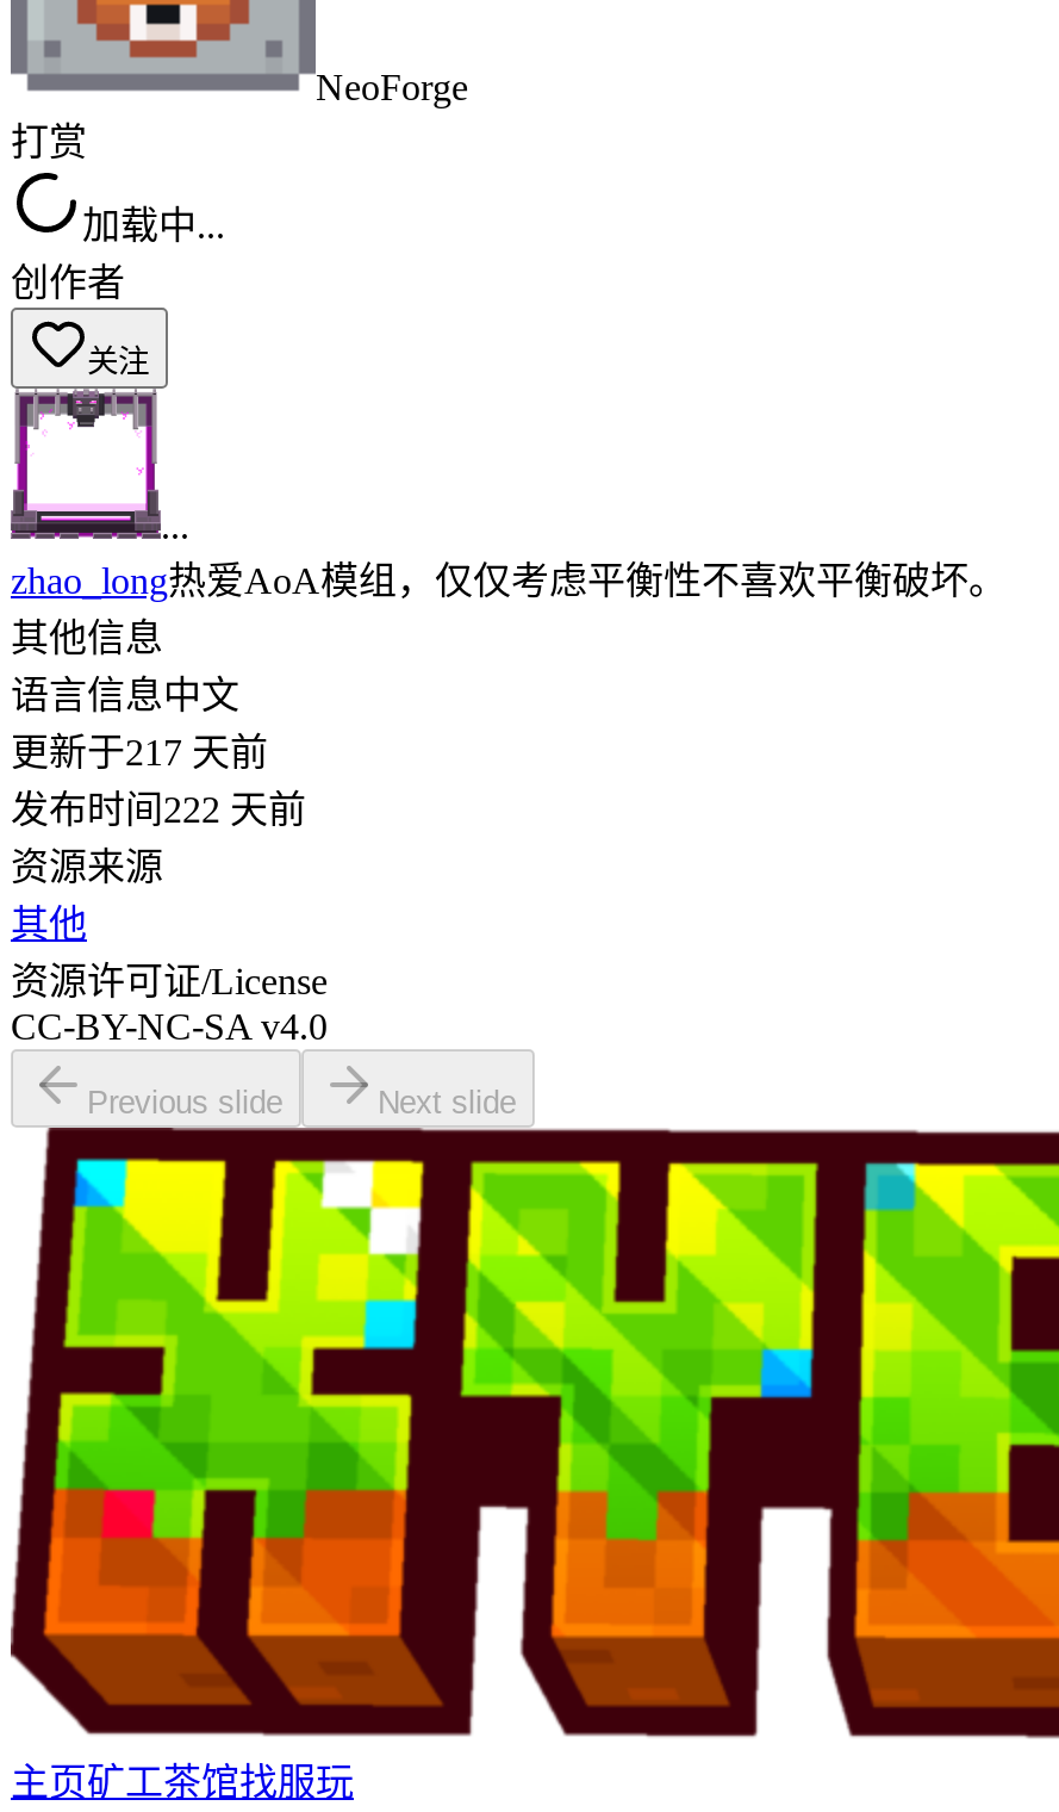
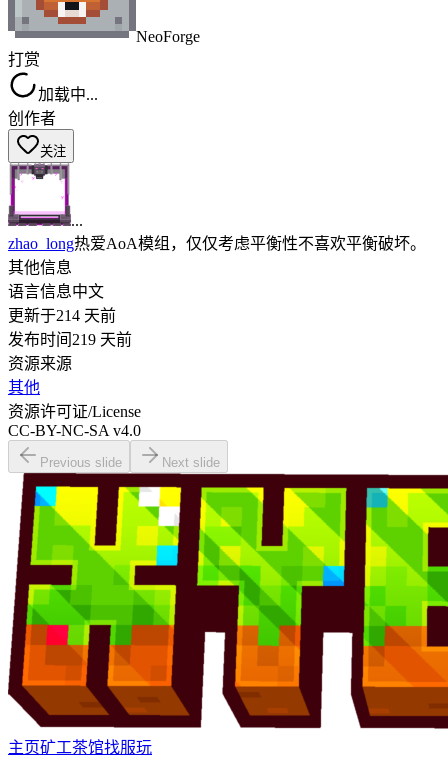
[11,732,268,772] 更新于217 天前 -> [8,307,116,324] 更新于214 天前
[11,789,306,830] 发布时间222 天前 -> [8,331,132,348] 发布时间219 天前

